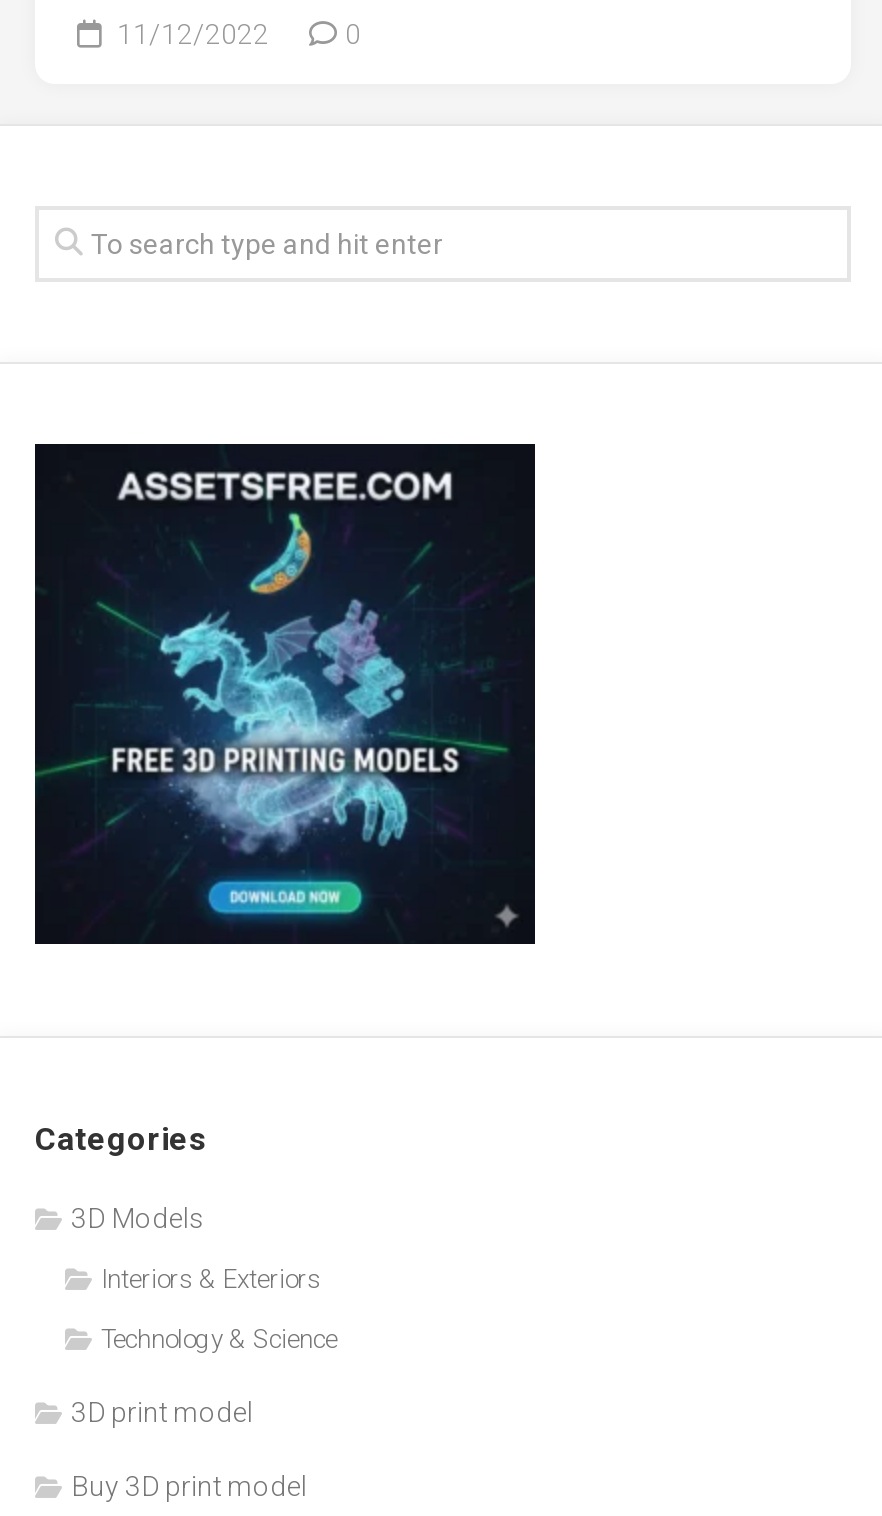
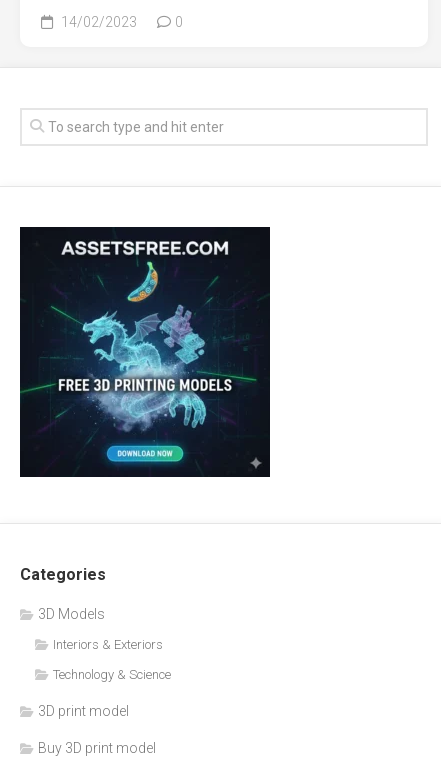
[111,17,269,49] 11/12/2022 -> [58,14,137,30] 14/02/2023

